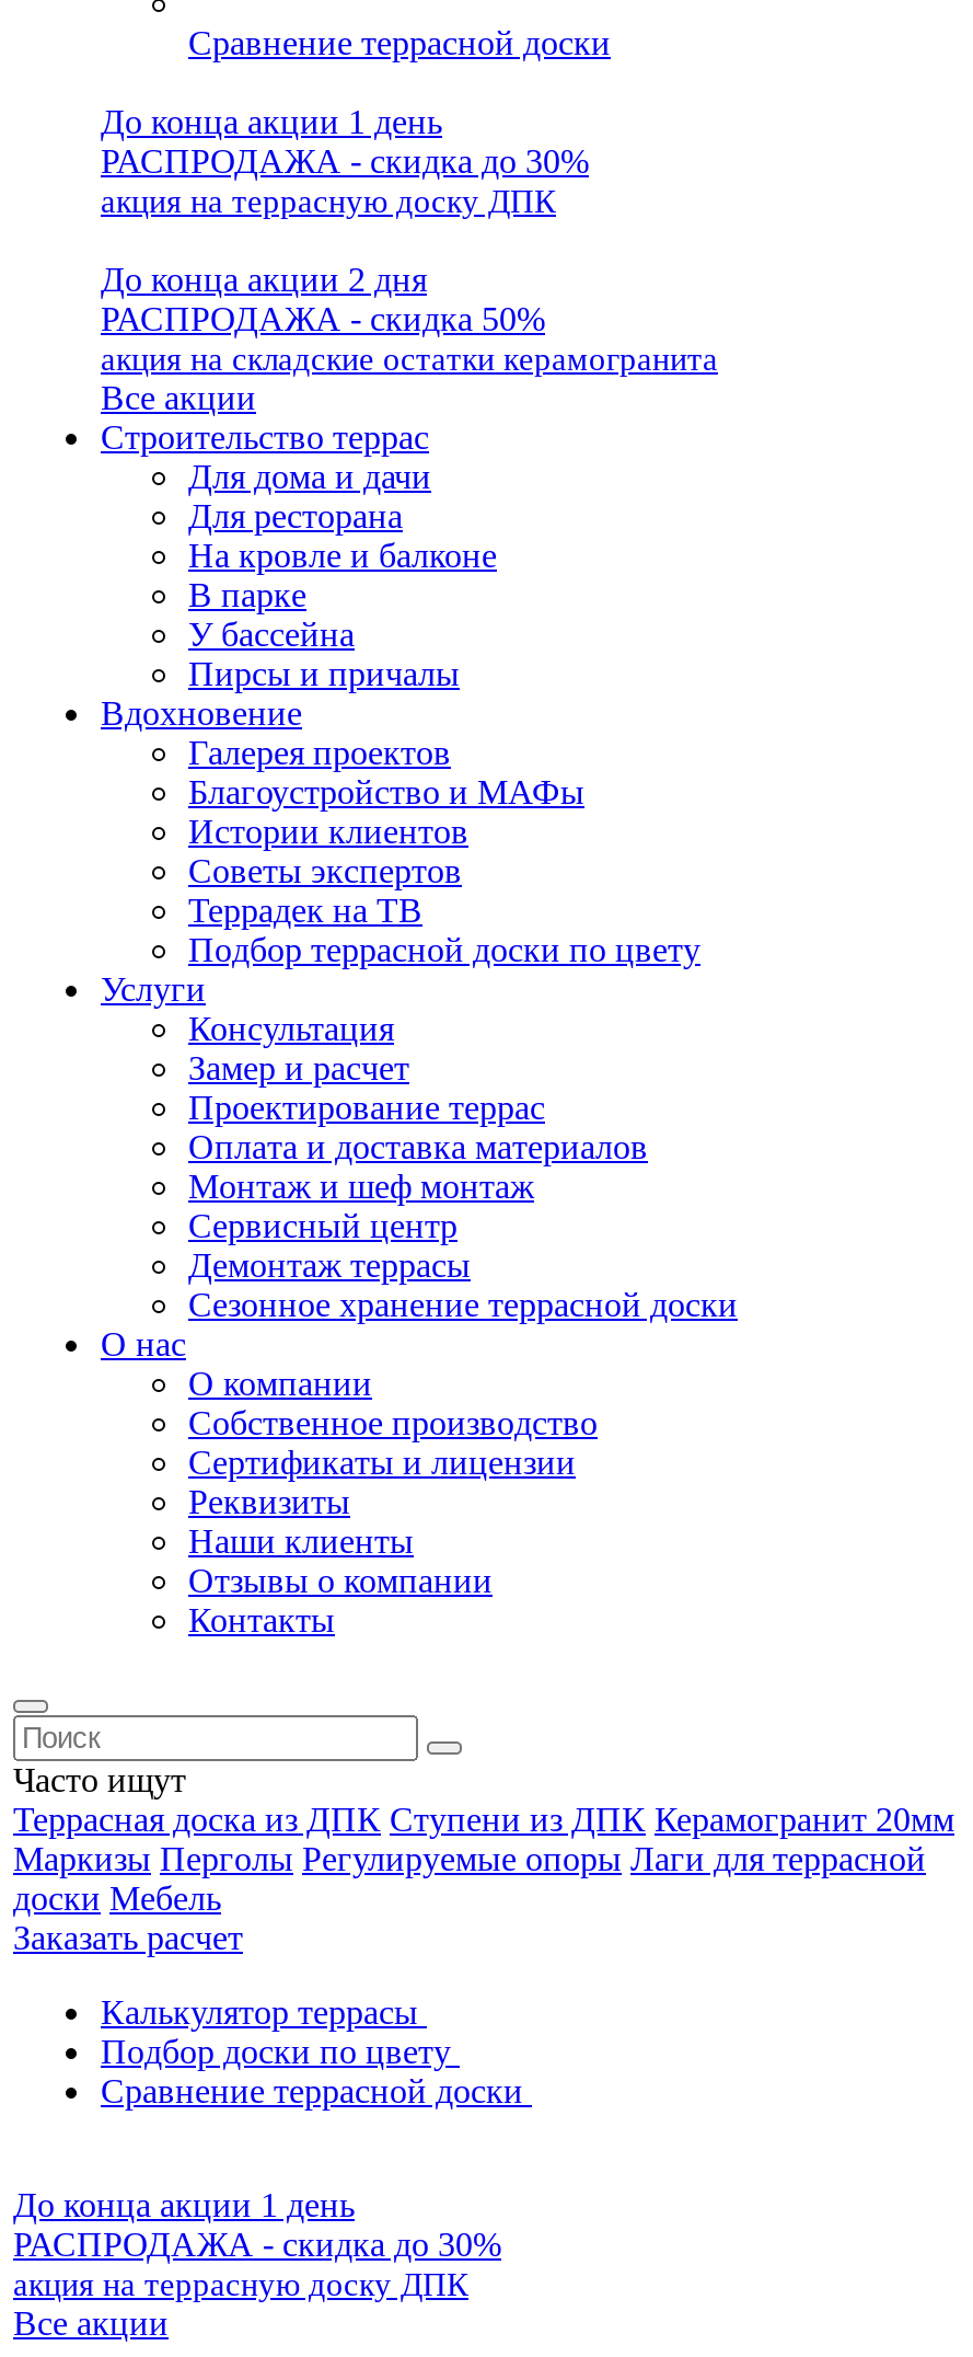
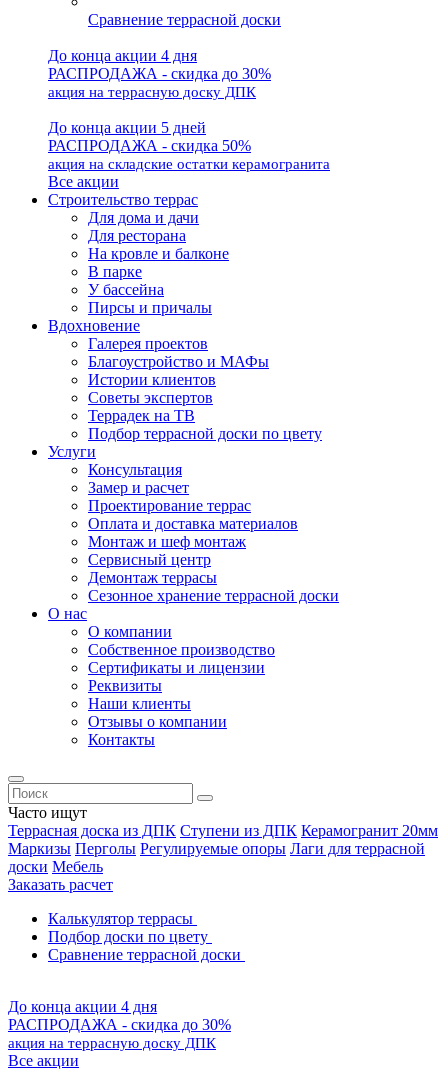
[101,103,442,140] До конца акции 1 день -> [48,47,197,64] До конца акции 4 дня
[101,261,427,298] До конца акции 2 дня -> [48,119,206,136] До конца акции 5 дней
[13,2186,355,2223] До конца акции 1 день -> [8,998,157,1015] До конца акции 4 дня

